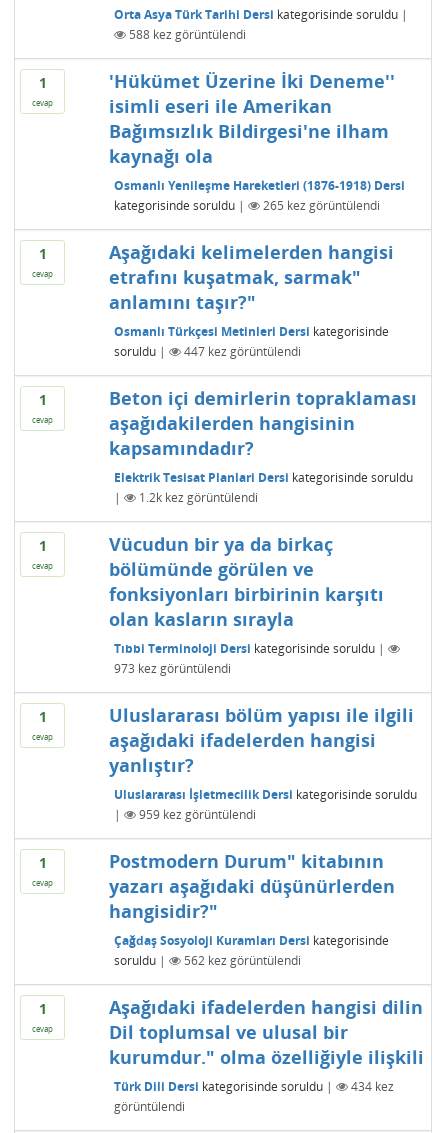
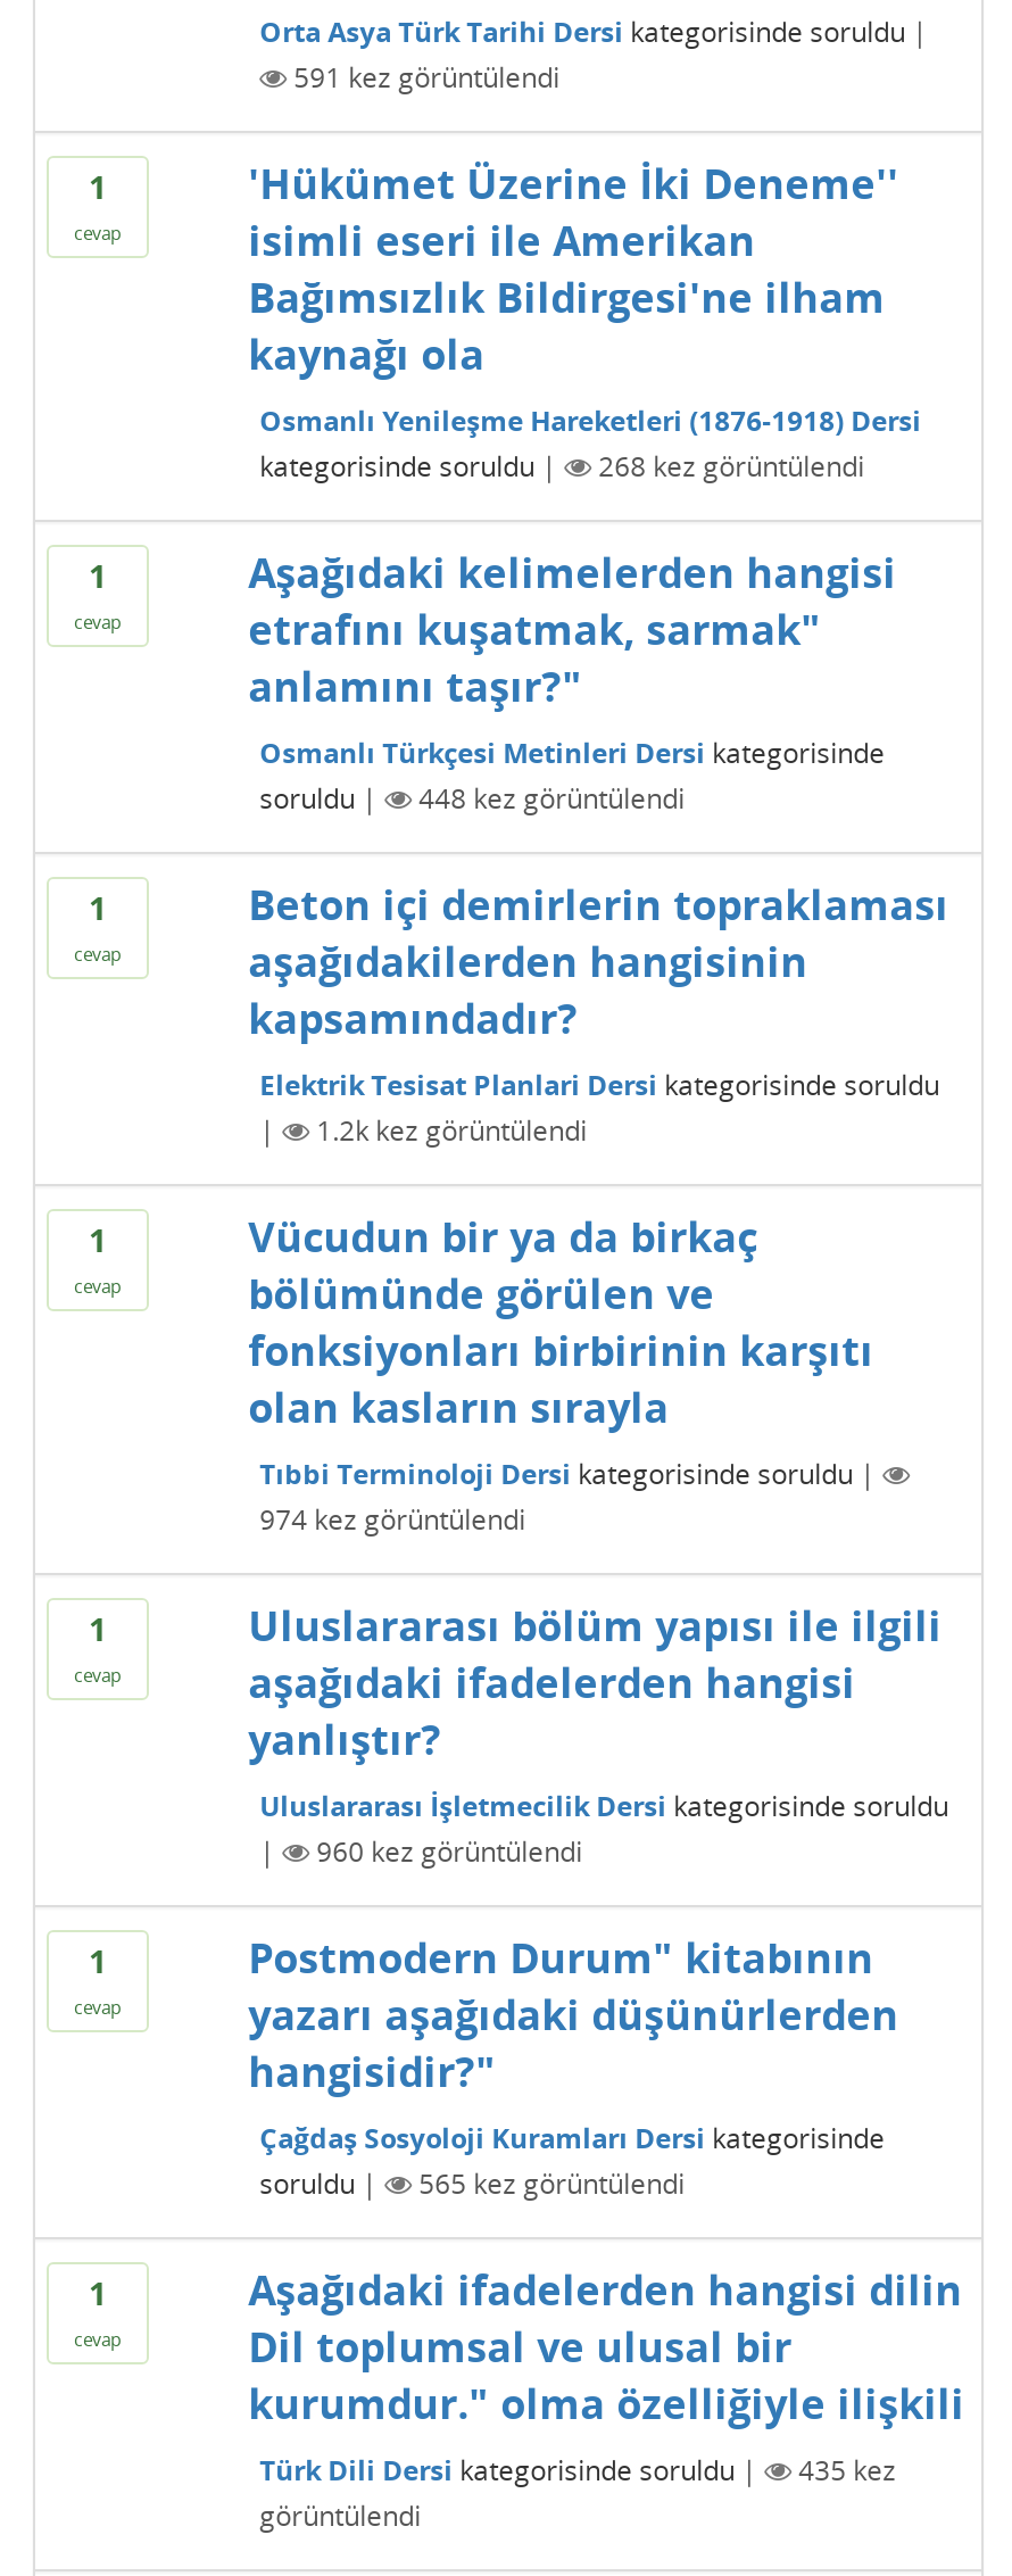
[129,26,246,43] 588 kez görüntülendi -> [294,58,560,96] 591 kez görüntülendi
[263,197,380,214] 265 kez görüntülendi -> [598,447,864,485] 268 kez görüntülendi
[184,343,301,360] 447 kez görüntülendi -> [419,779,685,817] 448 kez görüntülendi
[114,660,231,677] 973 kez görüntülendi -> [259,1500,526,1538] 974 kez görüntülendi
[139,806,256,823] 959 kez görüntülendi -> [316,1832,582,1870] 960 kez görüntülendi
[184,952,301,969] 562 kez görüntülendi -> [419,2164,685,2203] 565 kez görüntülendi
[351,1078,394,1095] 434 kez -> [798,2450,896,2489] 435 kez

